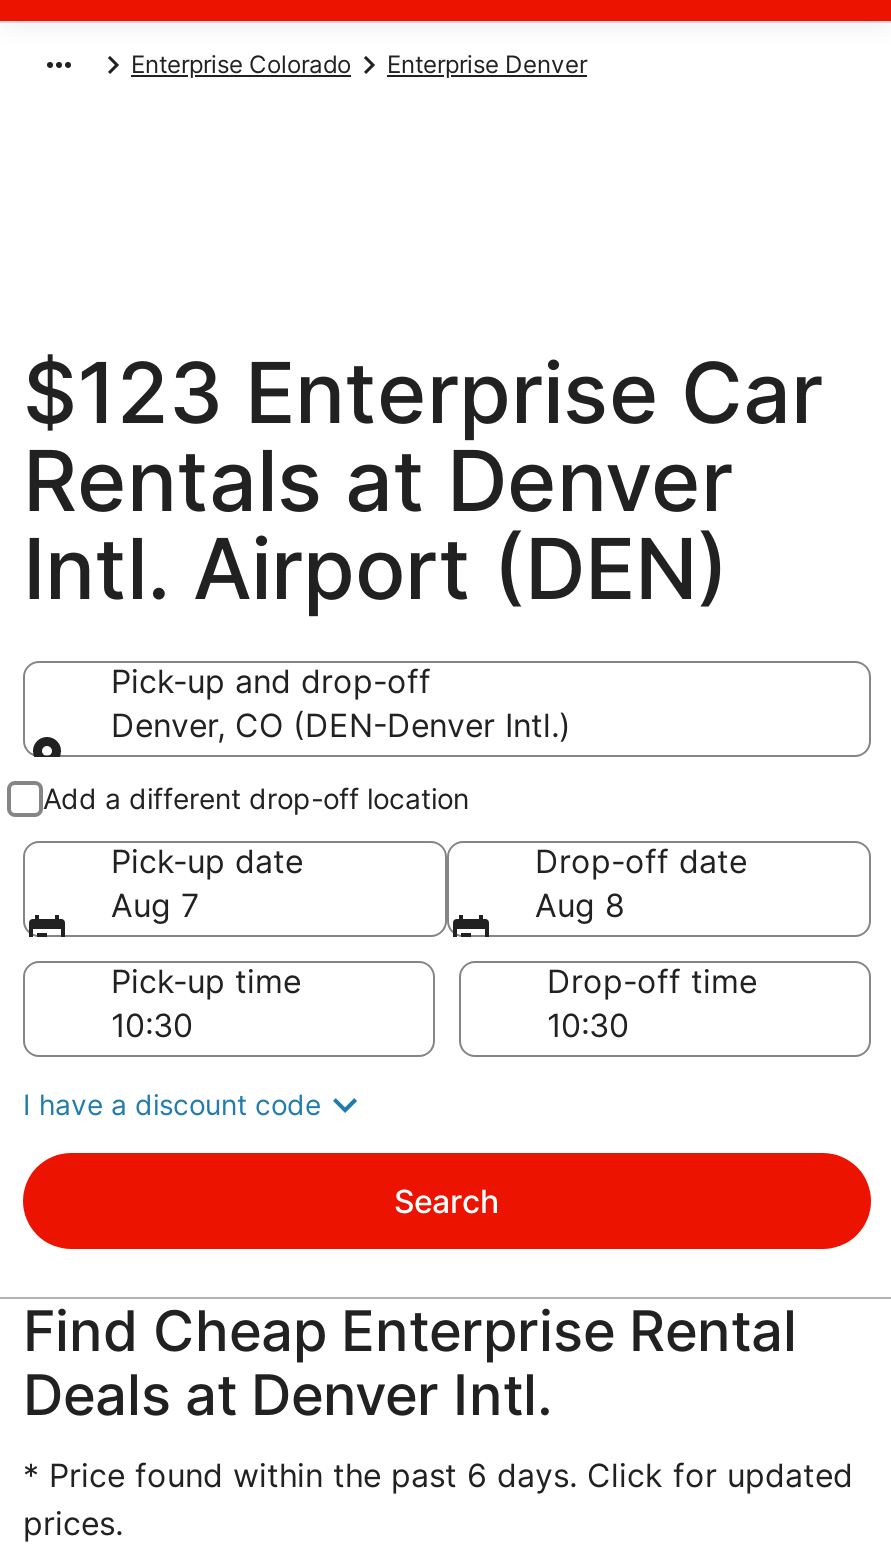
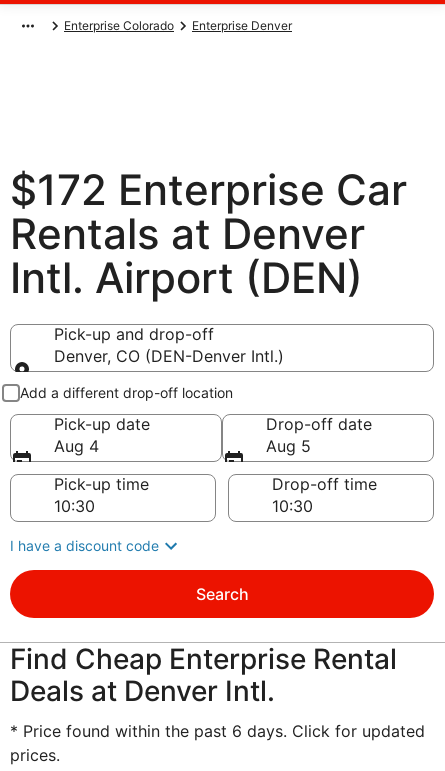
[23,341,823,443] $123 Enterprise Car -> [10,164,407,215] $172 Enterprise Car
[111,885,199,925] Aug 7 -> [54,436,99,456] Aug 4
[535,885,625,925] Aug 8 -> [266,436,311,456] Aug 5

